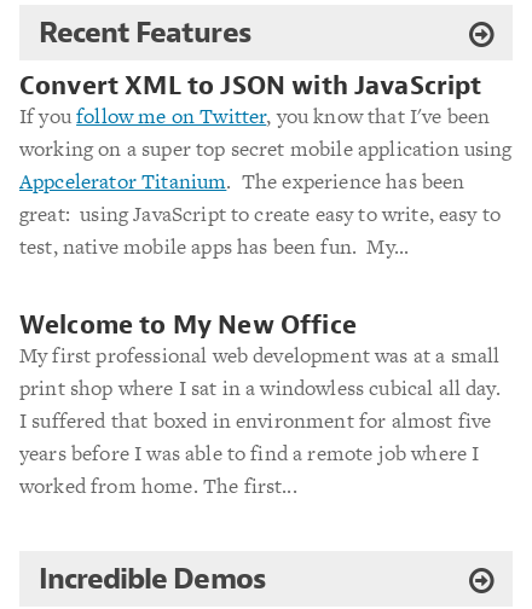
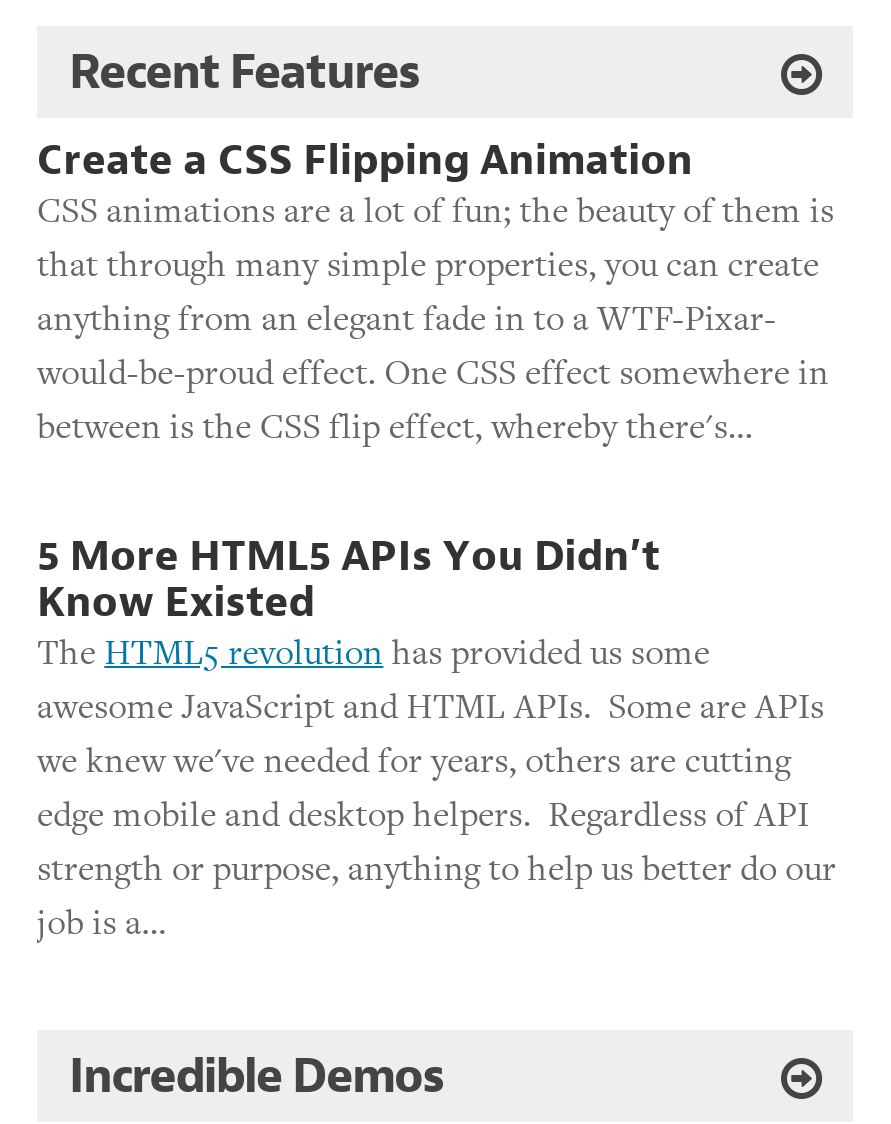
[19,69,512,261] Convert XML to JSON with JavaScript | If youfollow me on Twitter, you know that I've been | working on a super top secret mobile application using | Appcelerator Titanium. The experience has been | great: using JavaScript to create easy to write, easy to | test, native mobile apps has been fun. My... -> [37,132,834,450] Create a CSS Flipping Animation | CSS animations are a lot of fun; the beauty of them is | that through many simple properties, you can create | anything from an elegant fade in to a WTF-Pixar- | would-be-proud effect. One CSS effect somewhere in | between is the CSS flip effect, whereby there's...
[19,308,500,500] Welcome to My New Office | My first professional web development was at a small | print shop where I sat in a windowless cubical all day. | I suffered that boxed in environment for almost five | years before I was able to find a remote job where I | worked from home. The first... -> [37,528,836,946] 5 More HTML5 APIs You Didn’t | Know Existed | The HTML5 revolution has provided us some | awesome JavaScript and HTML APIs. Some are APIs | we knew we've needed for years, others are cutting | edge mobile and desktop helpers. Regardless of API | strength or purpose, anything to help us better do our | job is a...

